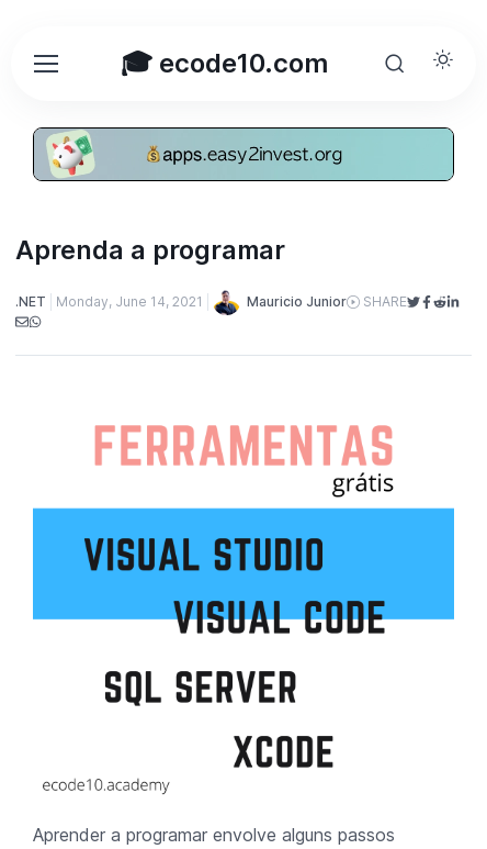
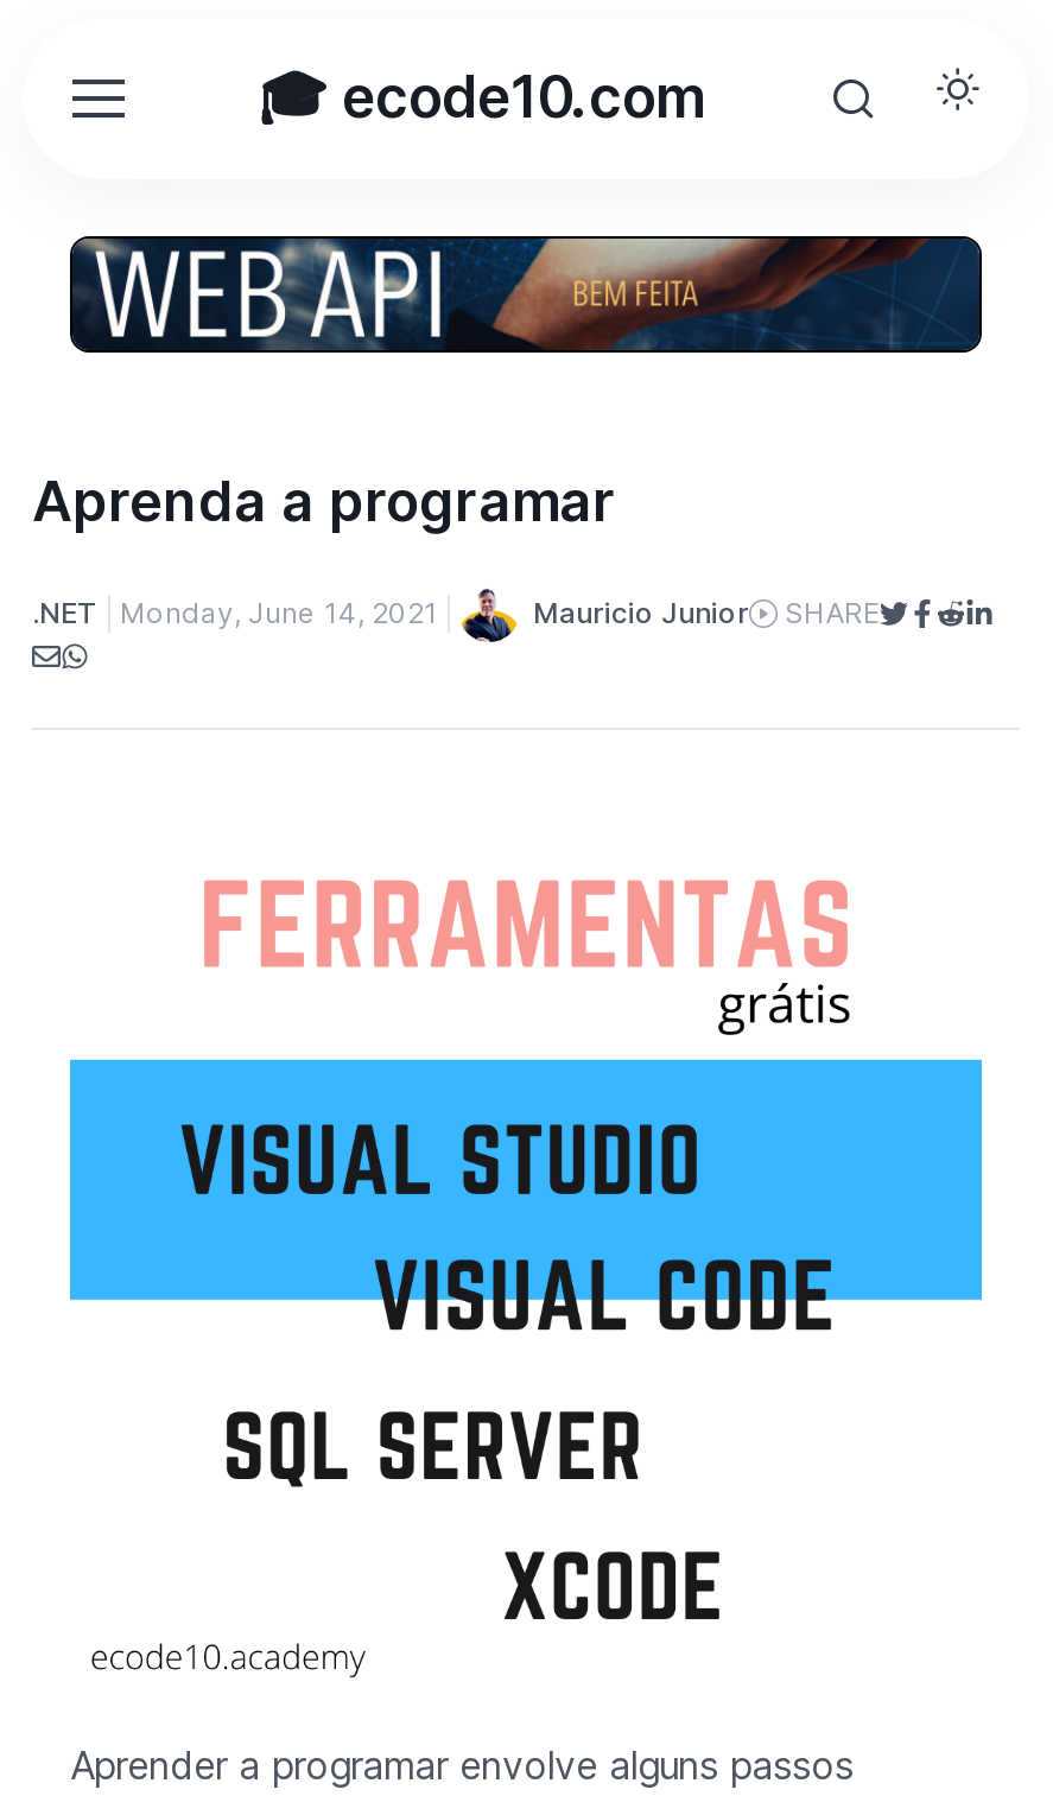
[33,127,454,181] [image] -> [70,236,982,353] [image]

